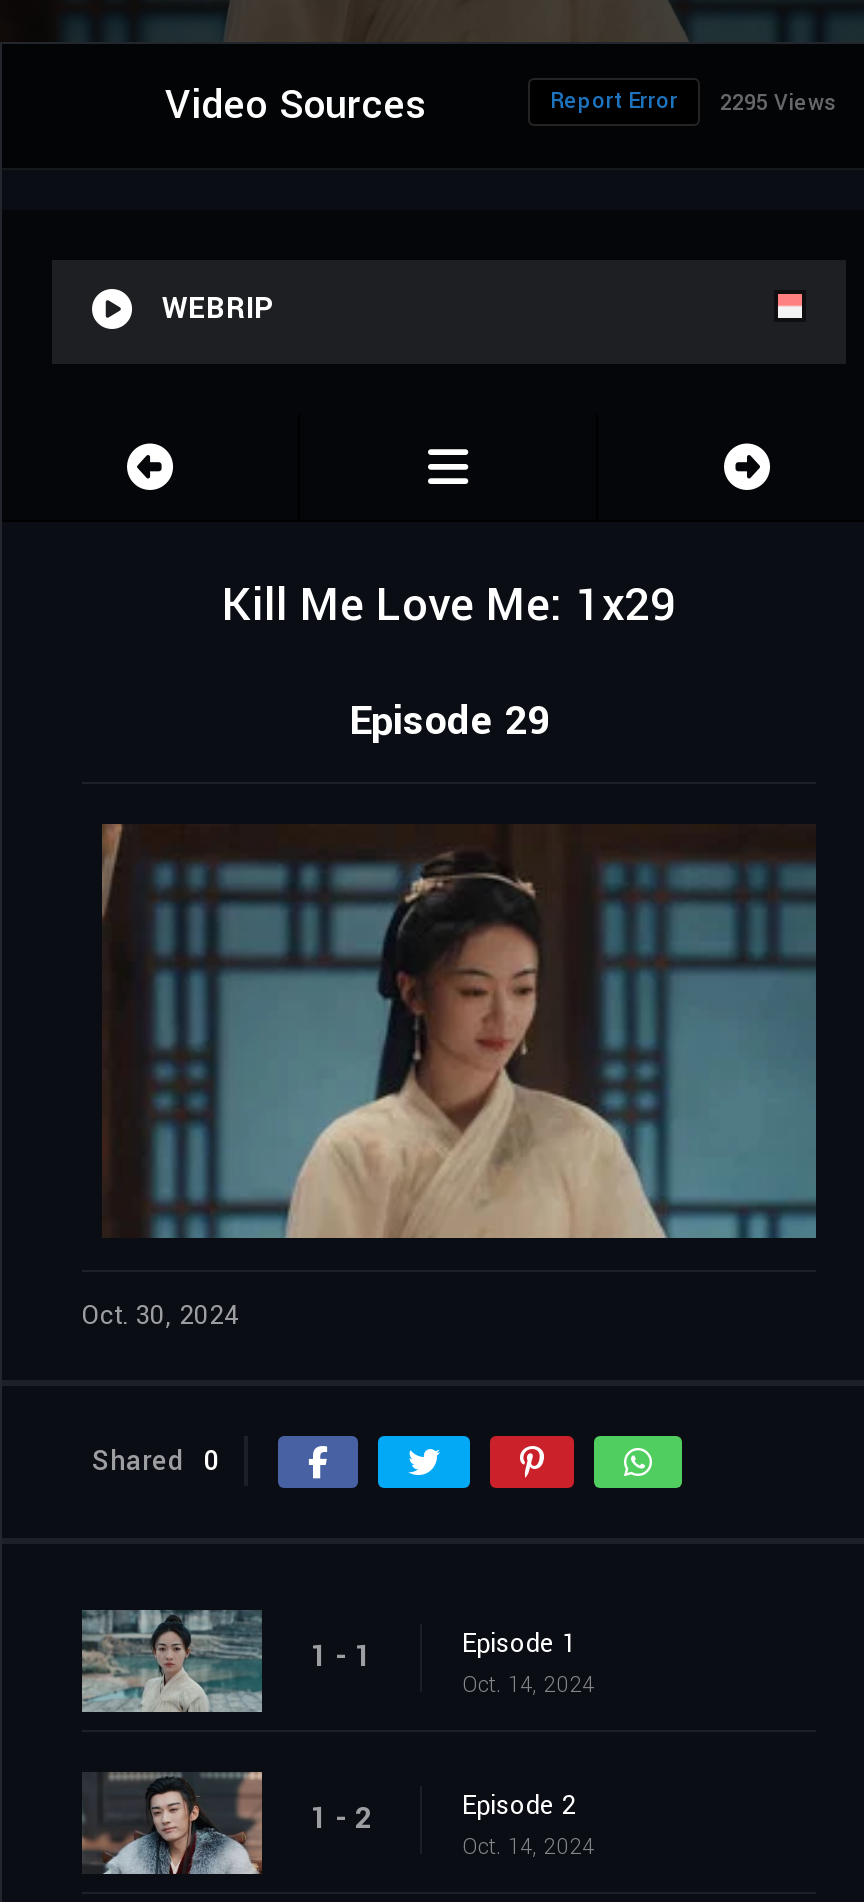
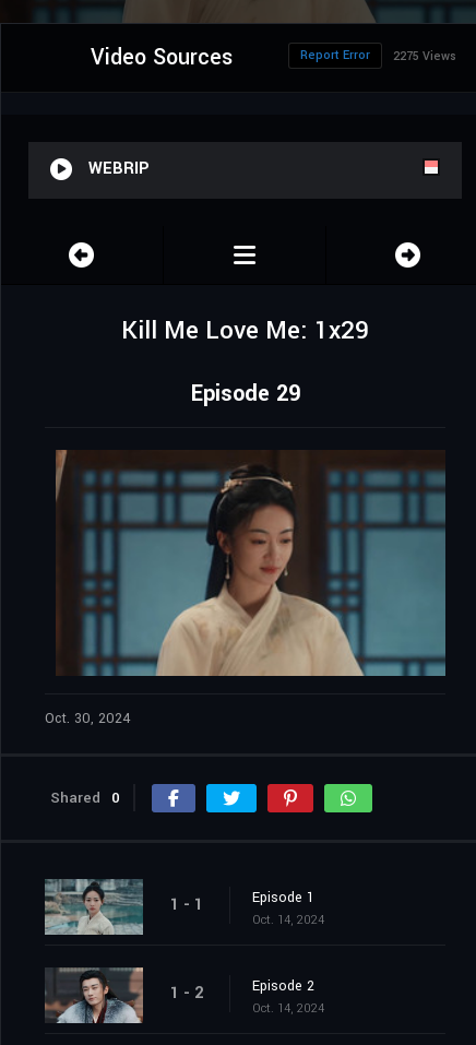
[550,86,836,118] Report Error 2295 Views -> [300,47,456,65] Report Error 2275 Views

